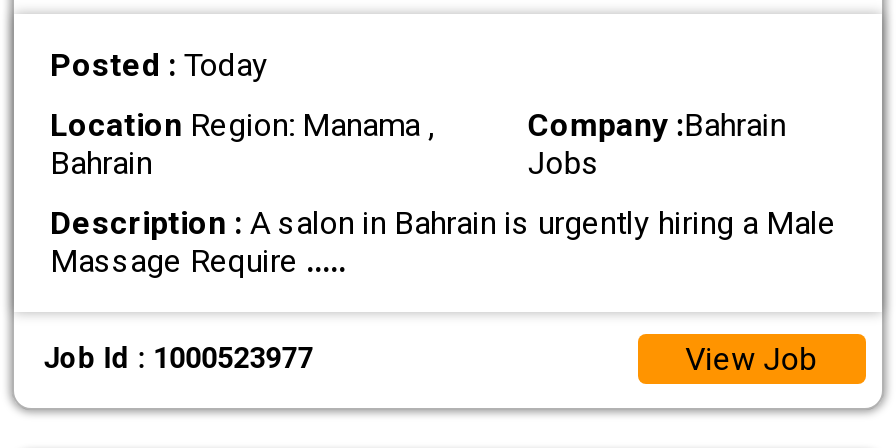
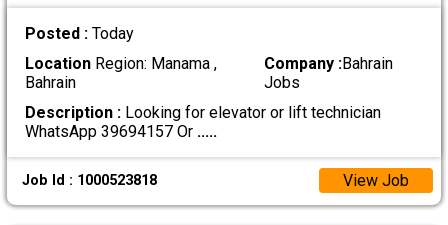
[50,204,836,280] Description : A salon in Bahrain is urgently hiring a Male | Massage Require..... -> [25,103,381,141] Description : Looking for elevator or lift technician | WhatsApp 39694157 Or.....
[44,342,314,376] Job Id : 1000523977 -> [22,172,157,189] Job Id : 1000523818

